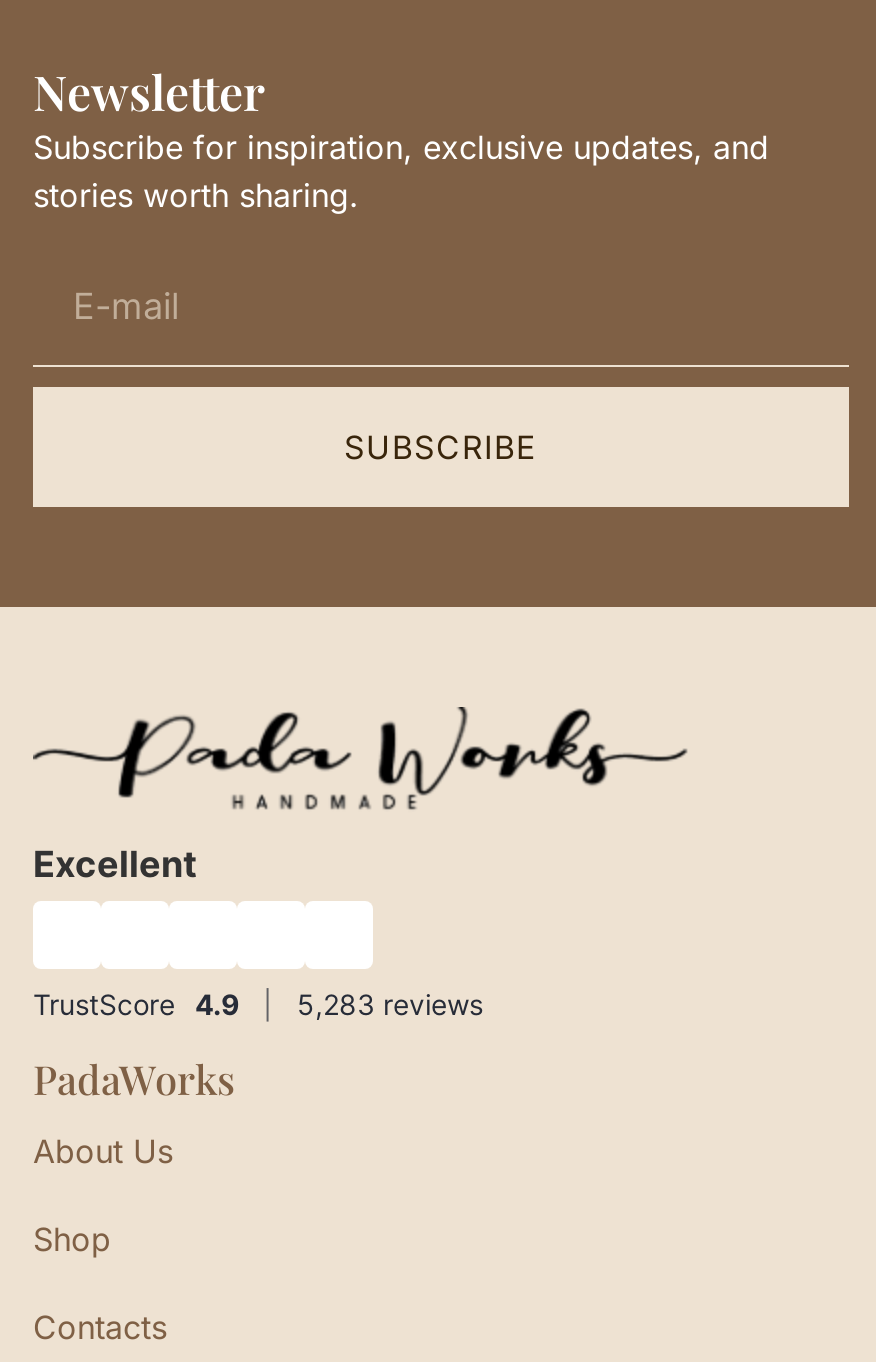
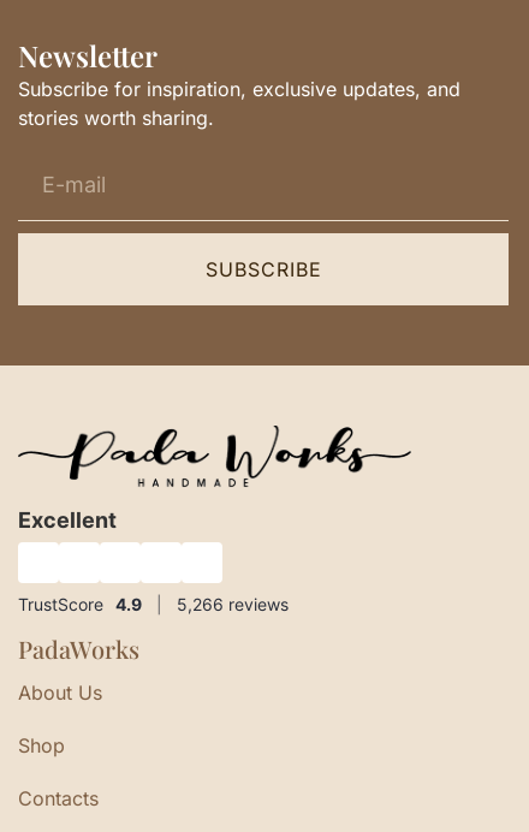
[297,986,483,1020] 5,283 reviews -> [177,593,289,614] 5,266 reviews

